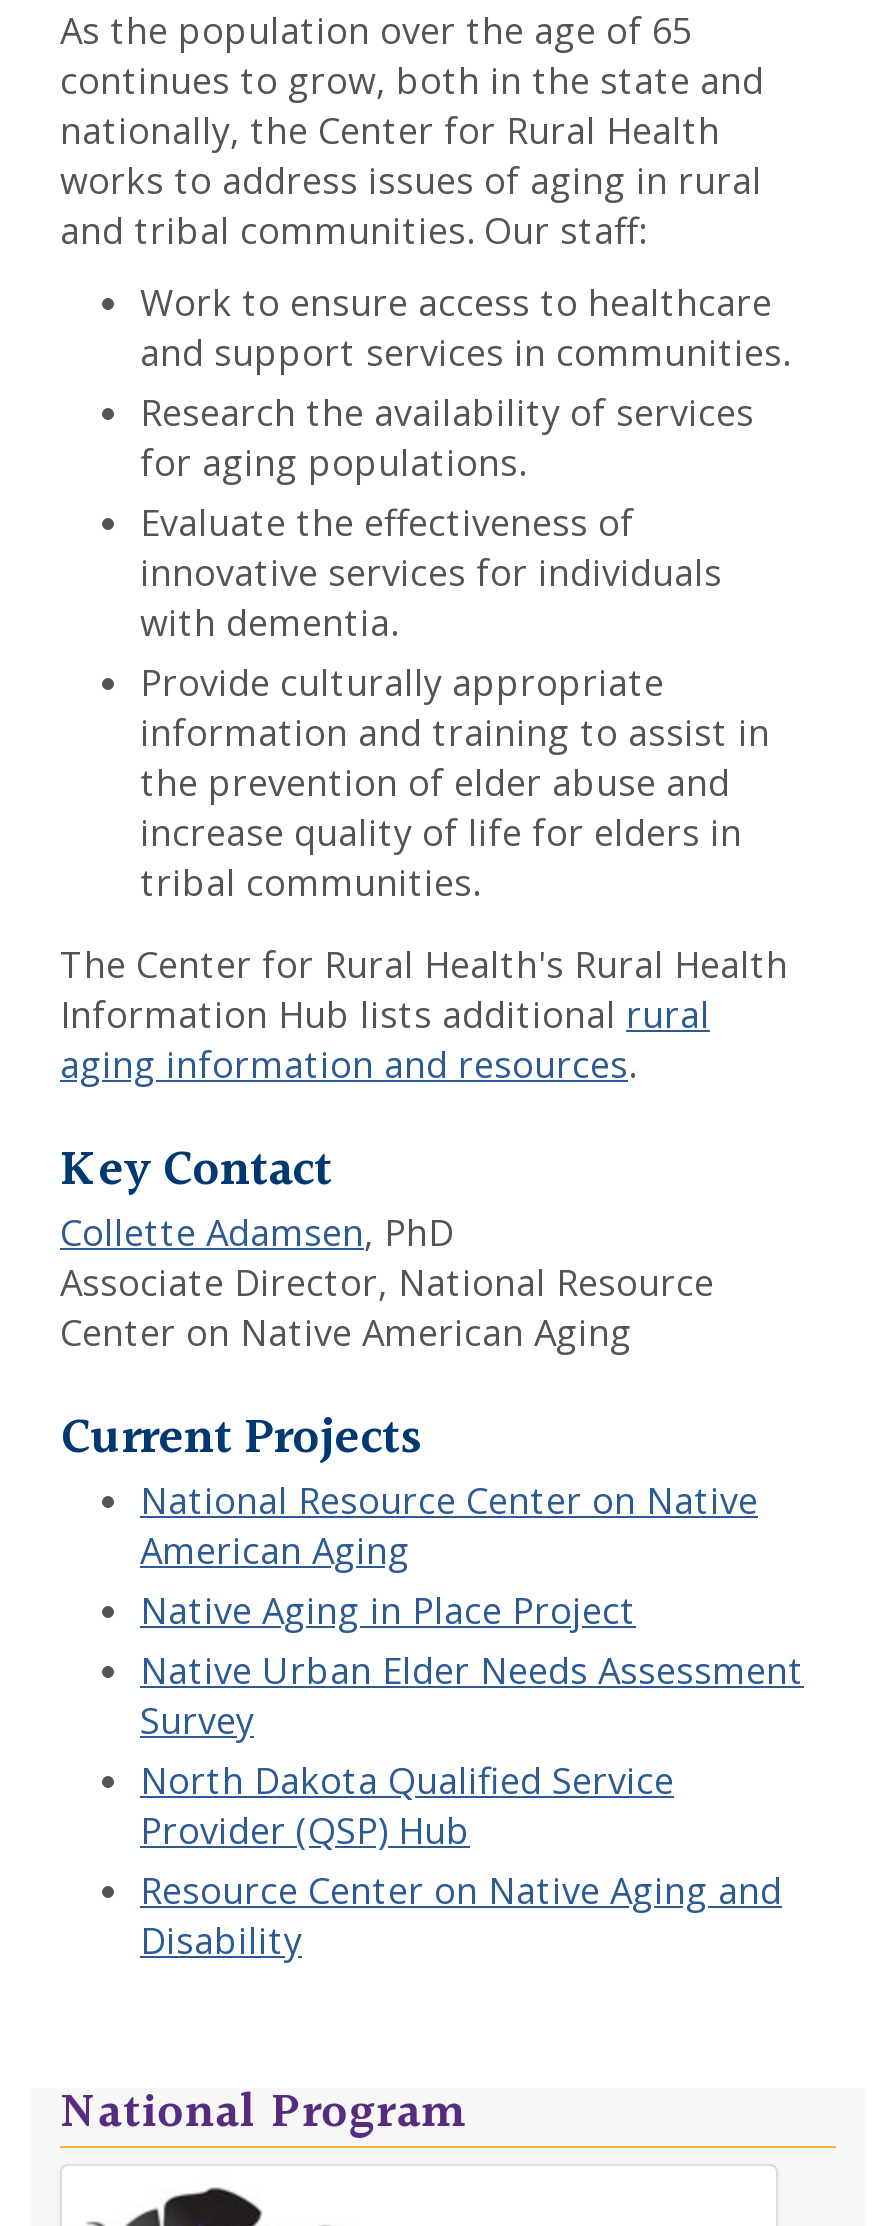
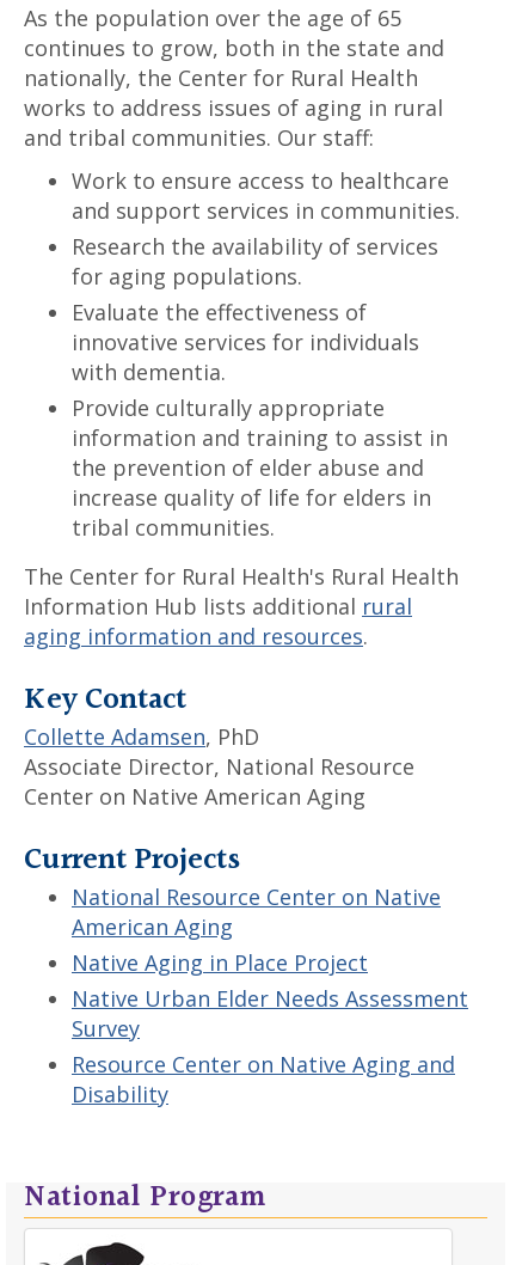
[140,1756,674,1854] North Dakota Qualified Service | Provider (QSP) Hub -> none

